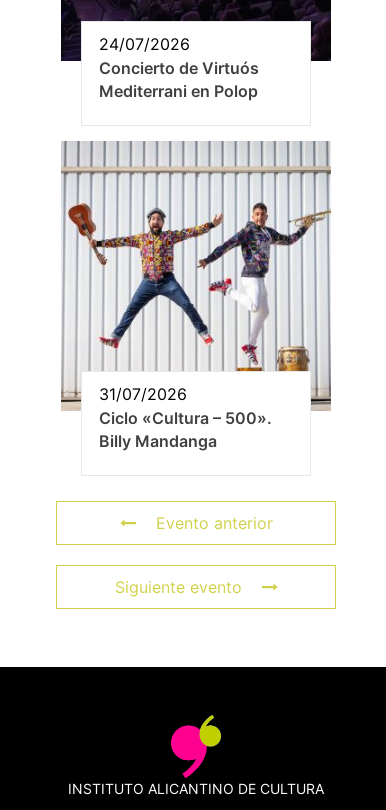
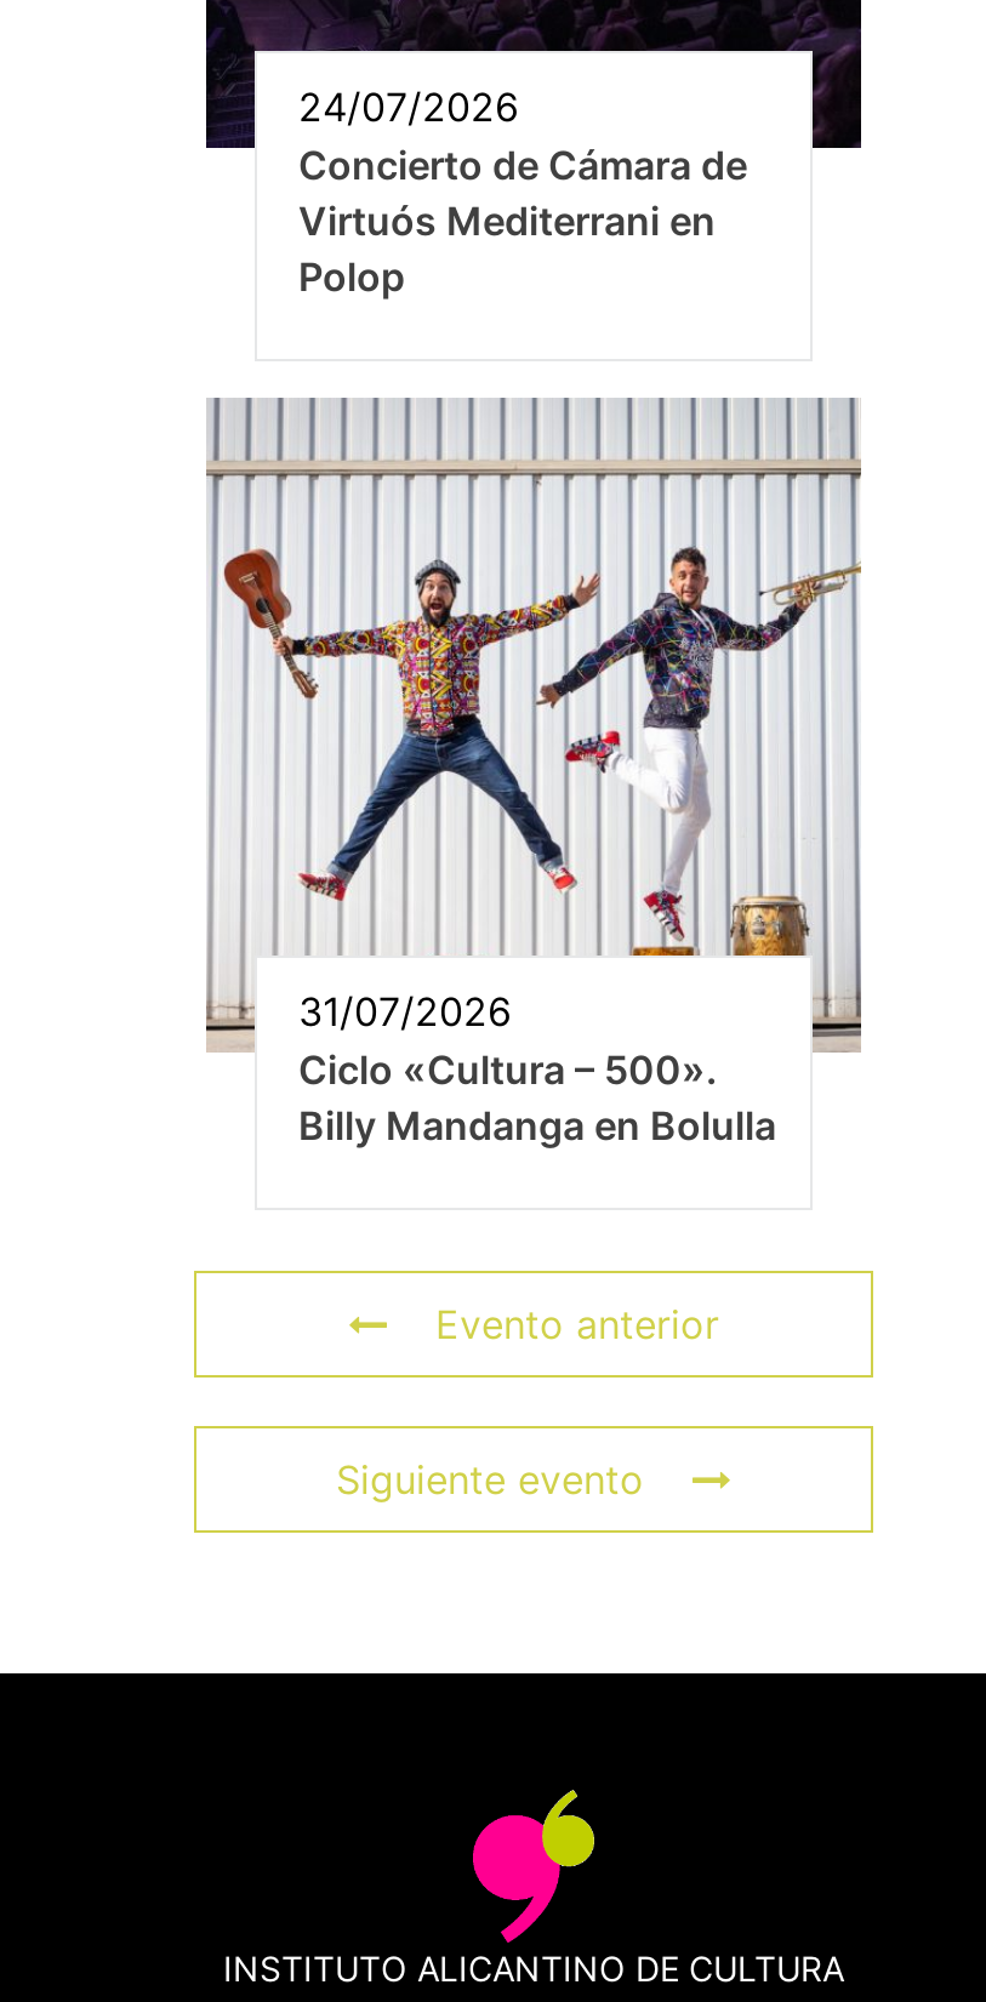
[99,58,259,101] Concierto de Virtuós | Mediterrani en Polop -> [298,140,747,300] Concierto de Cámara de | Virtuós Mediterrani en | Polop
[99,431,217,451] Billy Mandanga -> [298,1101,776,1149] Billy Mandanga en Bolulla

